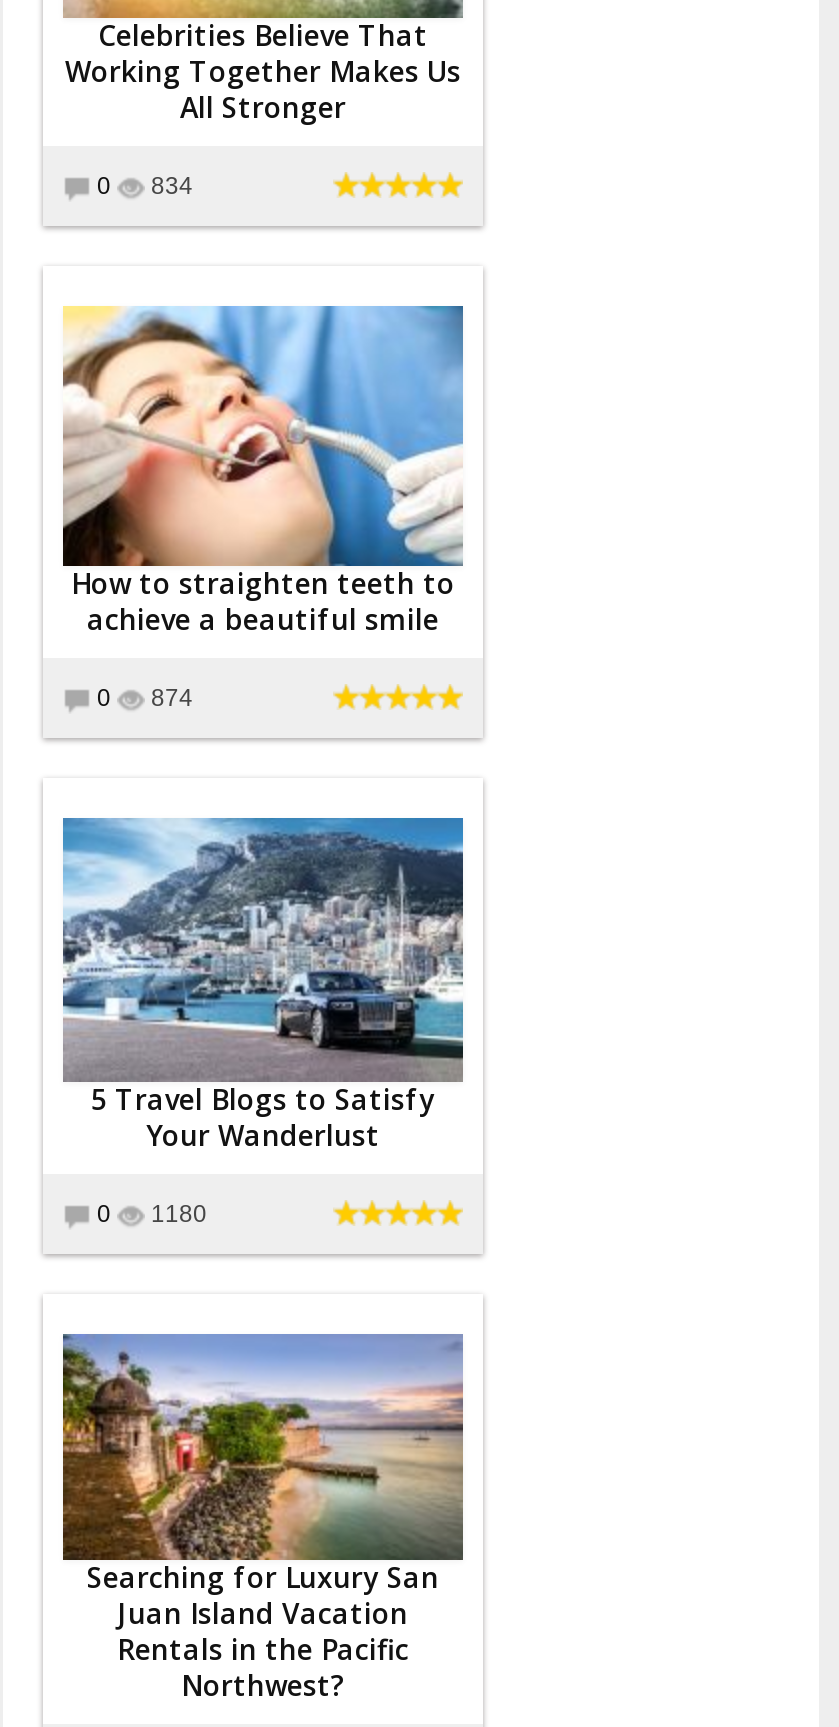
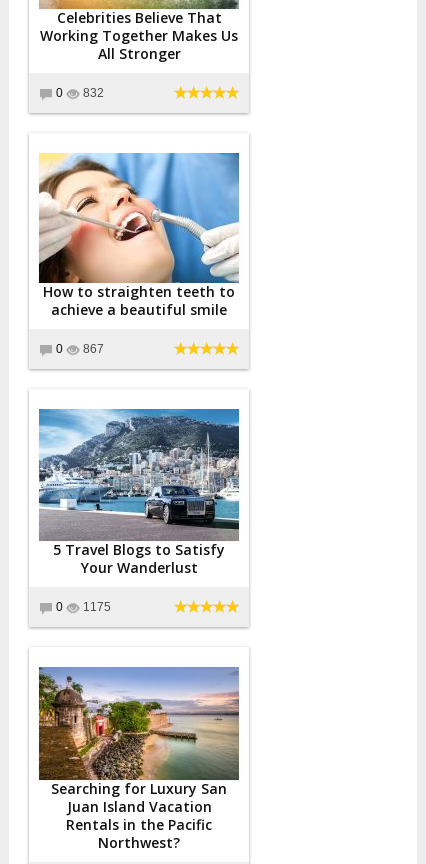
[91,172,193,200] 0 834 -> [53,86,104,100] 0 832
[91,684,193,712] 0 874 -> [53,342,104,356] 0 867
[91,1200,207,1228] 0 1180 -> [53,600,111,614] 0 1175

